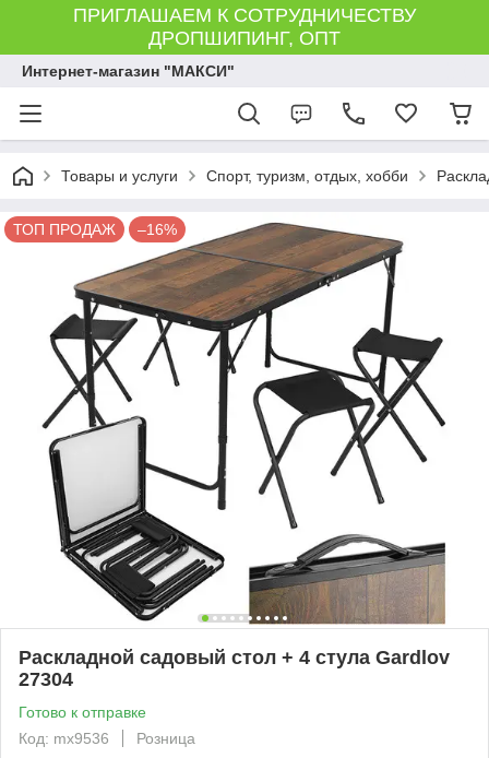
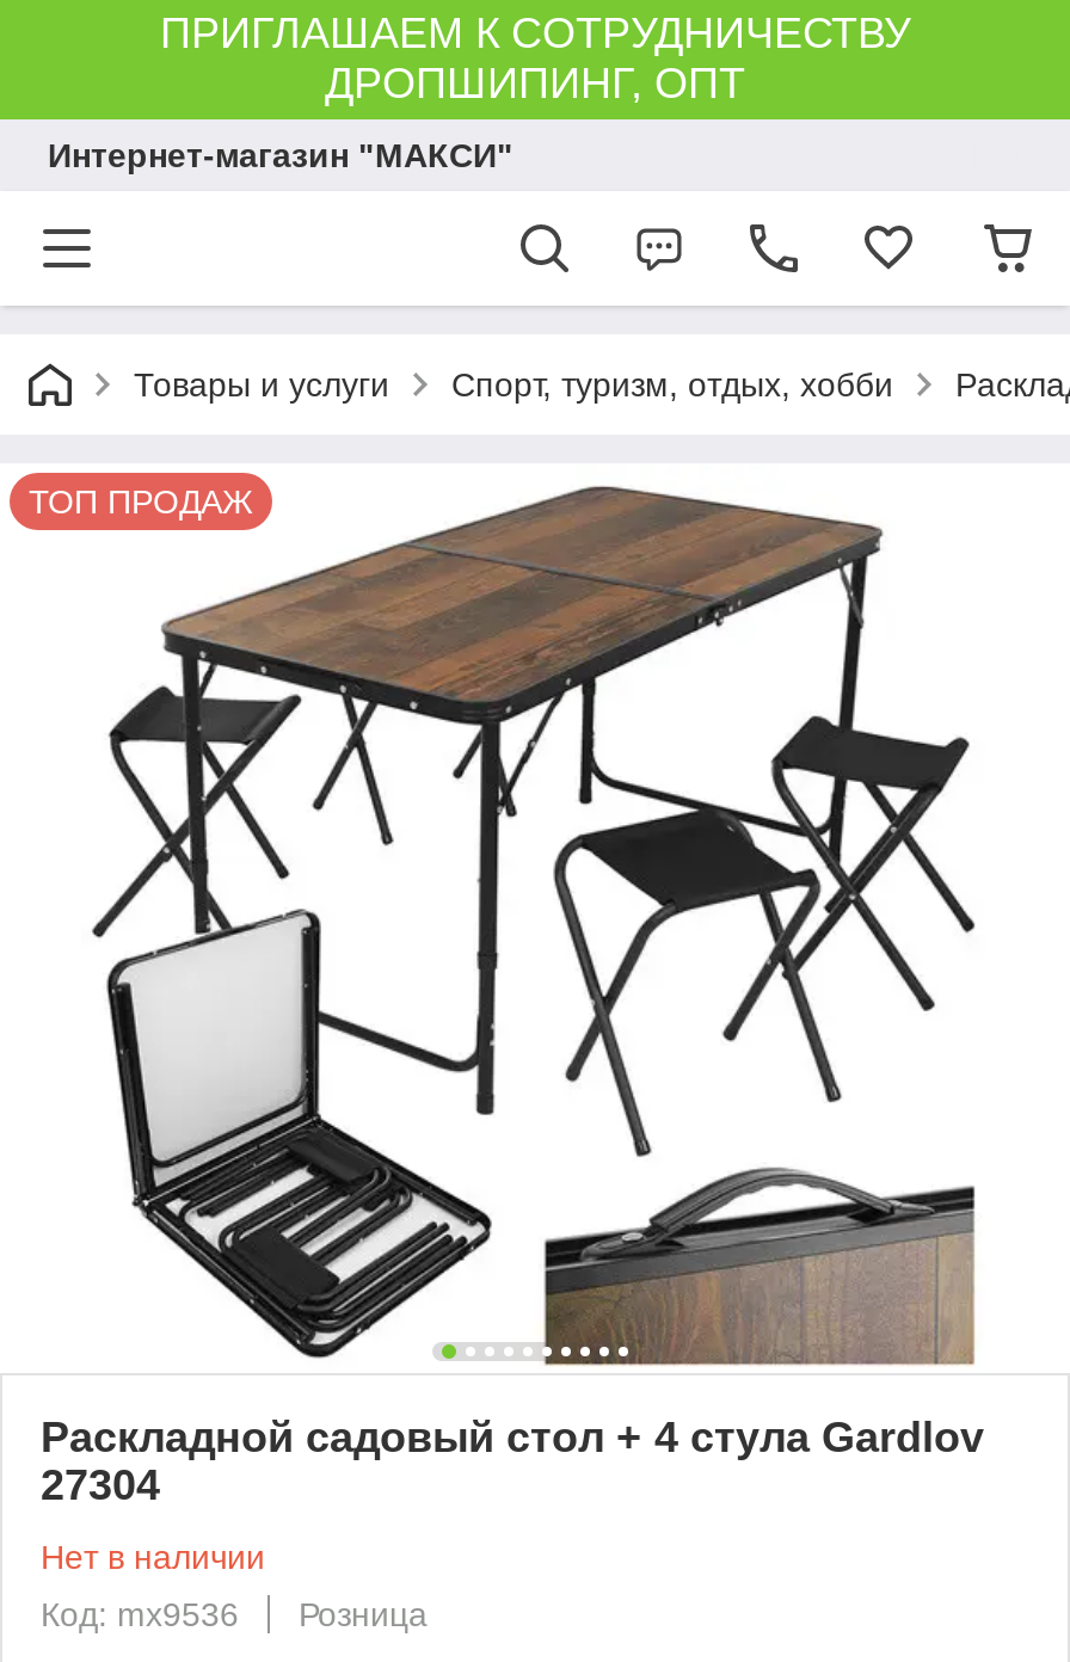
[138,221,177,238] –16% -> none
[19,703,146,721] Готово к отправке -> [41,1537,265,1576] Нет в наличии

